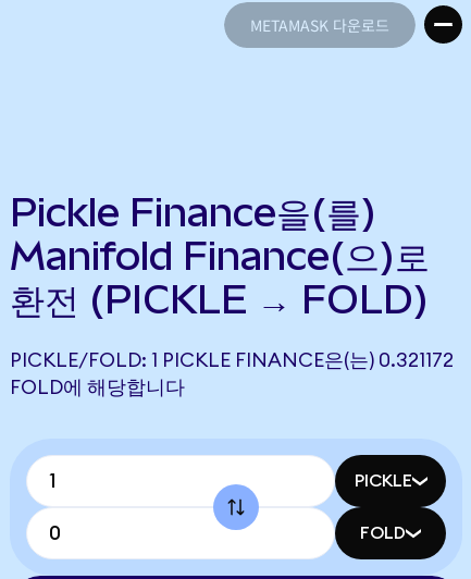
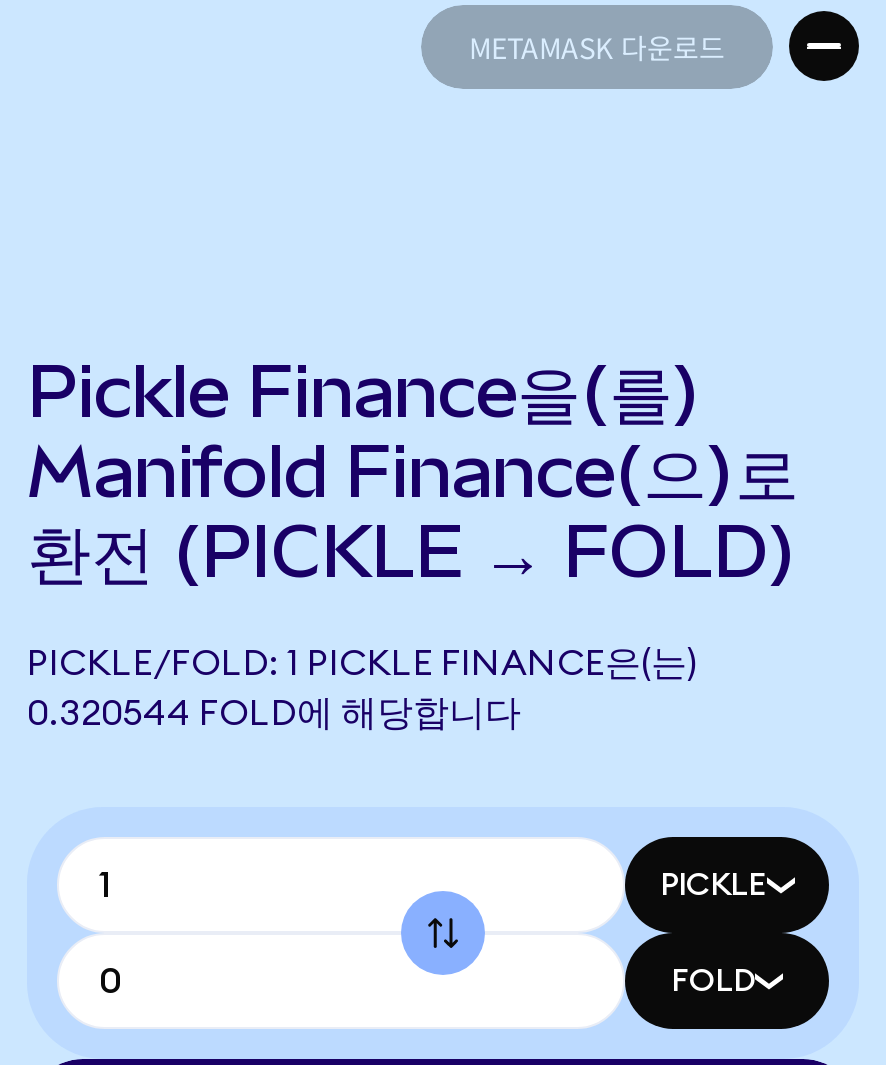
[10,350,454,397] PICKLE/FOLD: 1 PICKLE FINANCE은(는) 0.321172 | FOLD에 해당합니다 -> [27,645,697,731] PICKLE/FOLD: 1 PICKLE FINANCE은(는) | 0.320544 FOLD에 해당합니다

